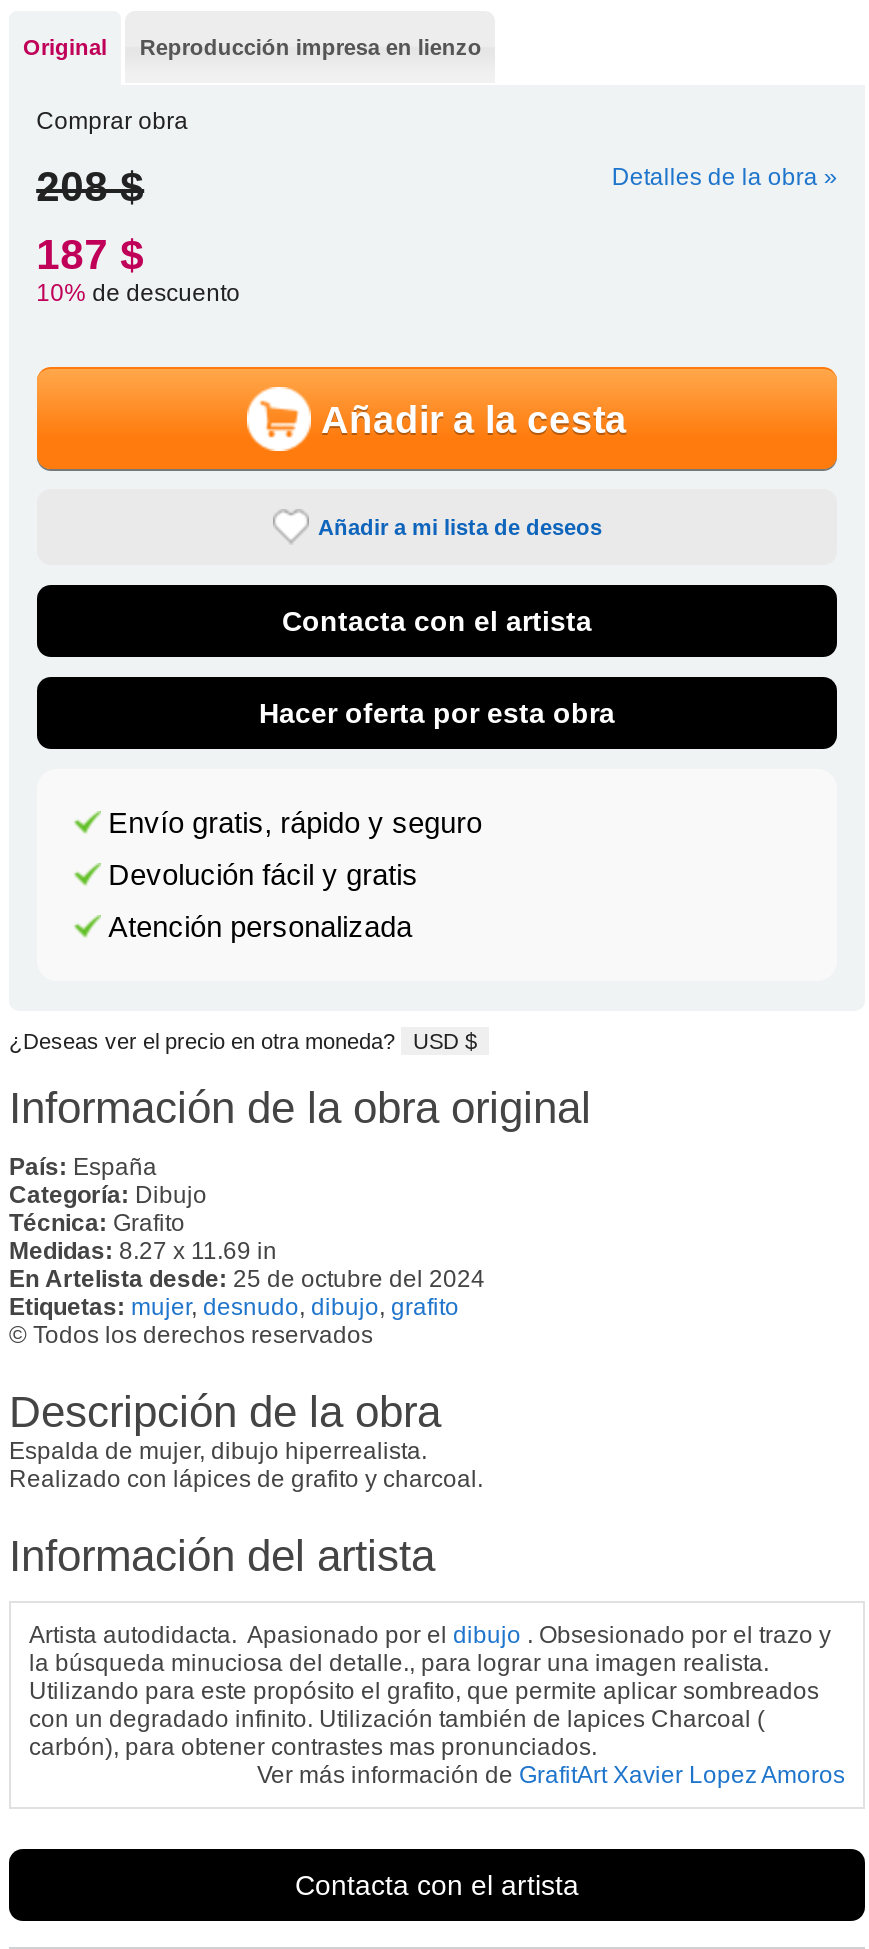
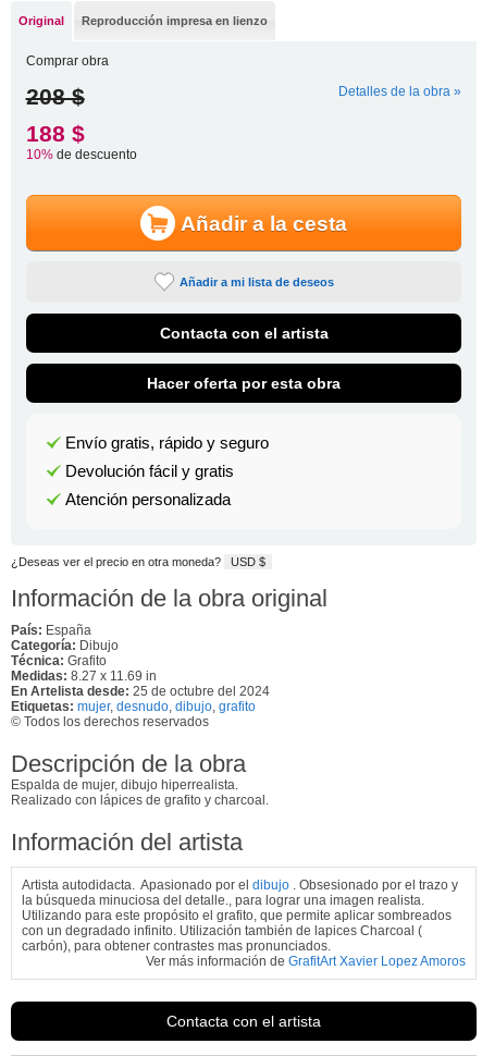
[36,231,144,277] 187 $ -> [26,121,84,146] 188 $

